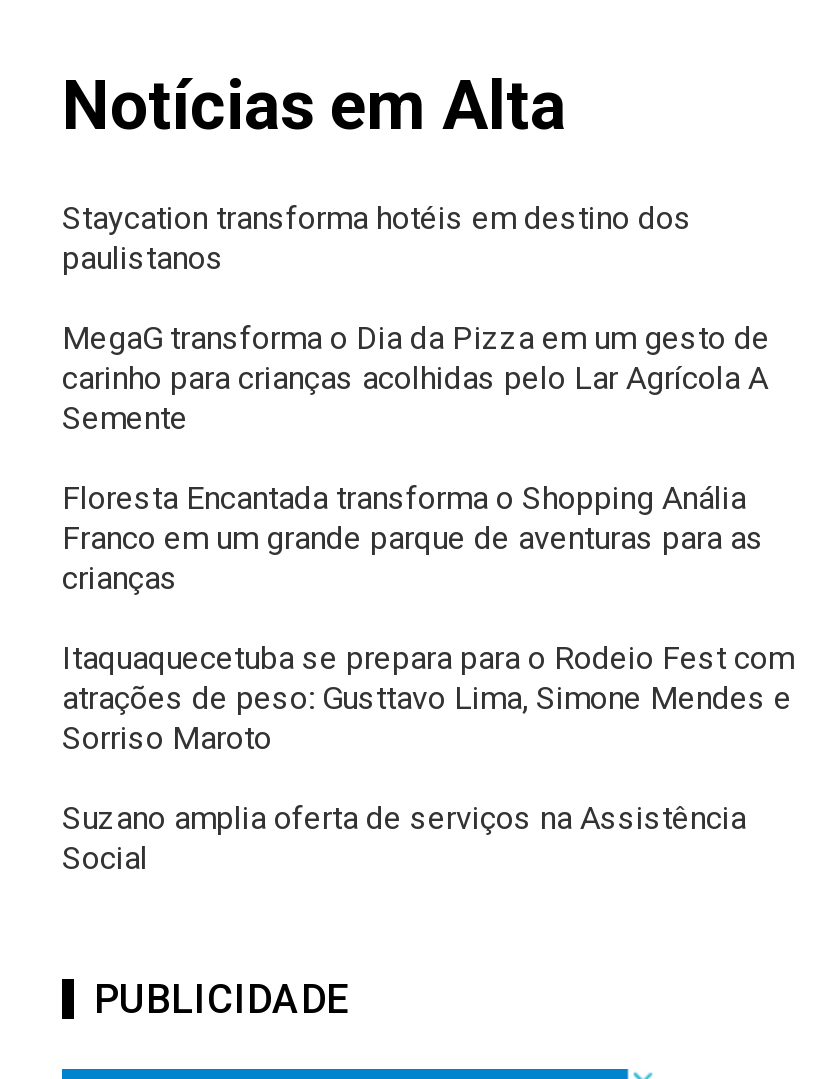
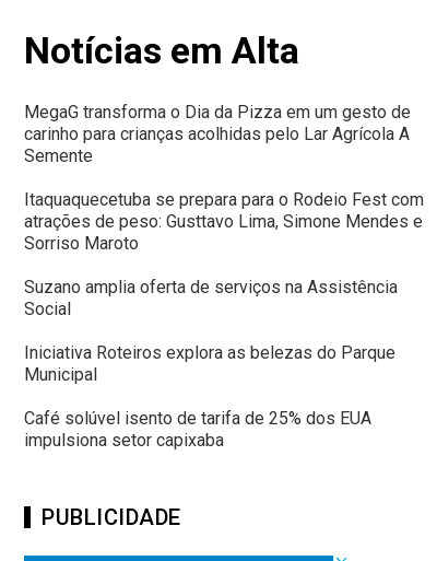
[62,200,692,278] Staycation transforma hotéis em destino dos | paulistanos -> none
moved [62,320,770,438] -> [24,102,411,167]: MegaG transforma o Dia da Pizza em um gesto de | carinho para crianças acolhidas pelo Lar Agrícola A | Semente
[62,480,764,598] Floresta Encantada transforma o Shopping Anália | Franco em um grande parque de aventuras para as | crianças -> none
moved [62,640,794,878] -> [24,190,424,320]: Itaquaquecetuba se prepara para o Rodeio Fest com | atrações de peso: Gusttavo Lima, Simone Mendes e | Sorriso Maroto | Suzano amplia oferta de serviços na Assistência | Social
none -> [24,343,395,451] Iniciativa Roteiros explora as belezas do Parque | Municipal | Café solúvel isento de tarifa de 25% dos EUA | impulsiona setor capixaba

